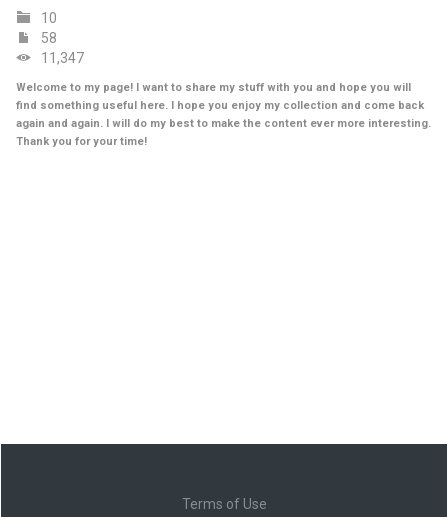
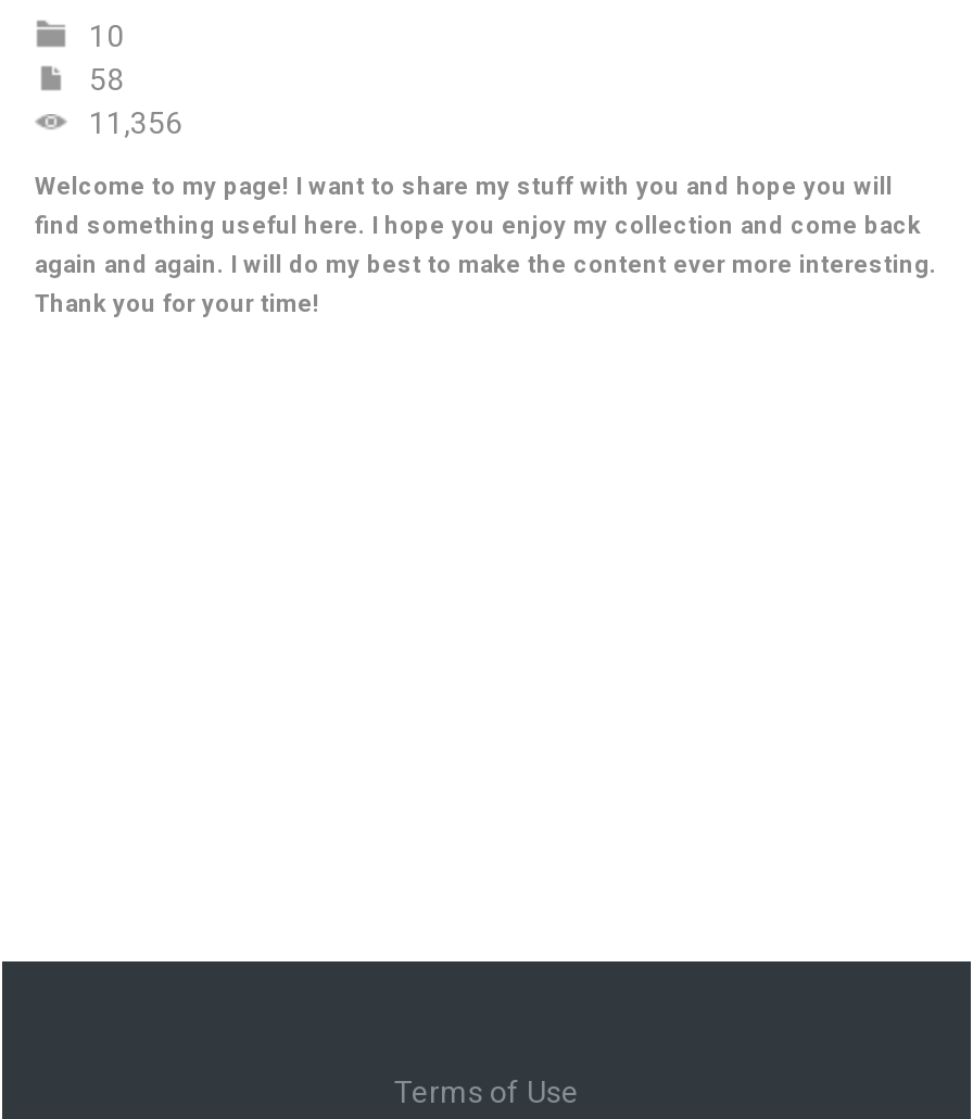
[41,50,84,66] 11,347 -> [89,105,182,140] 11,356

